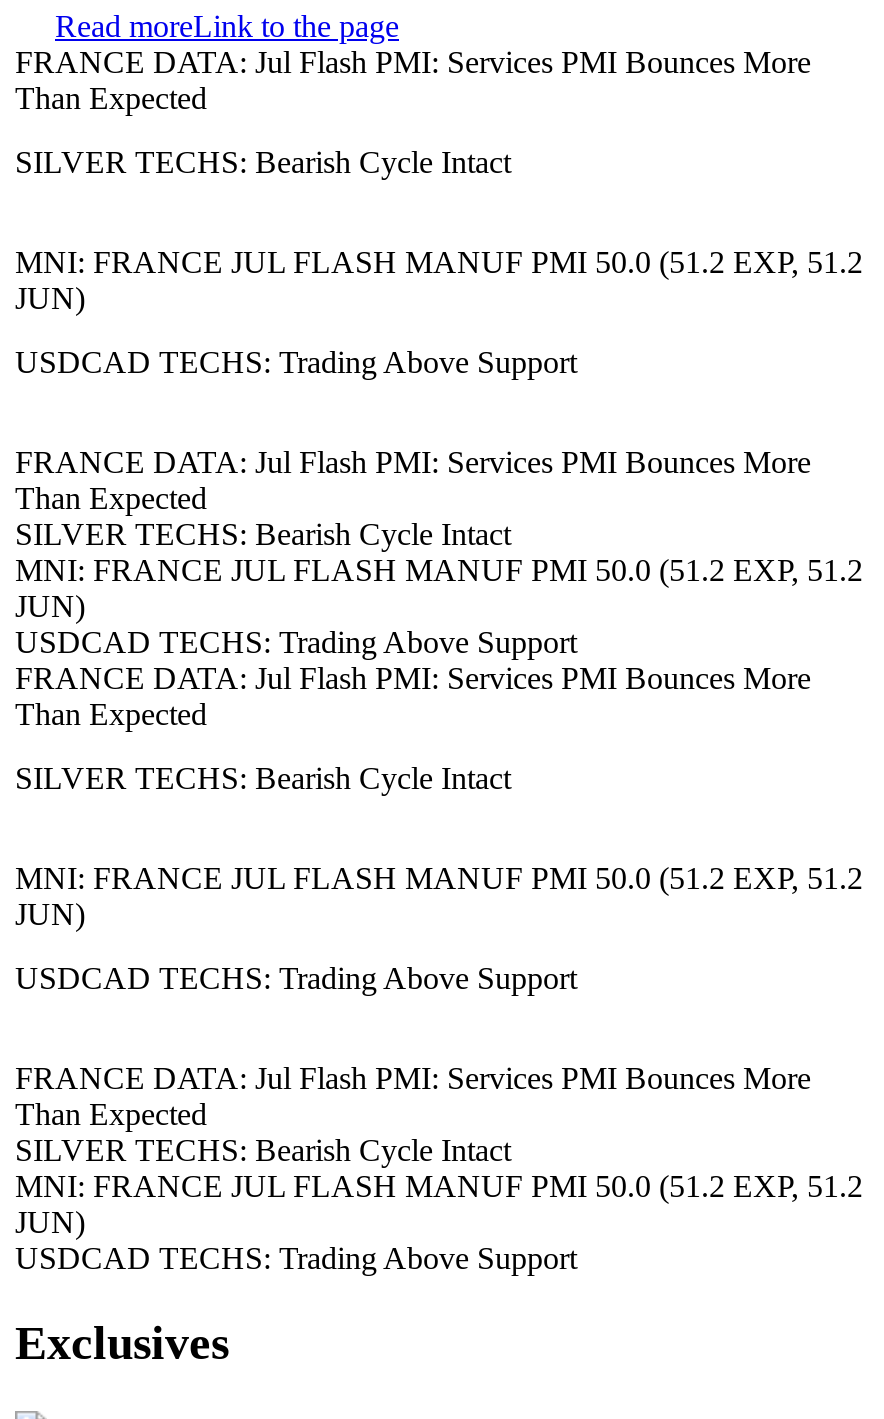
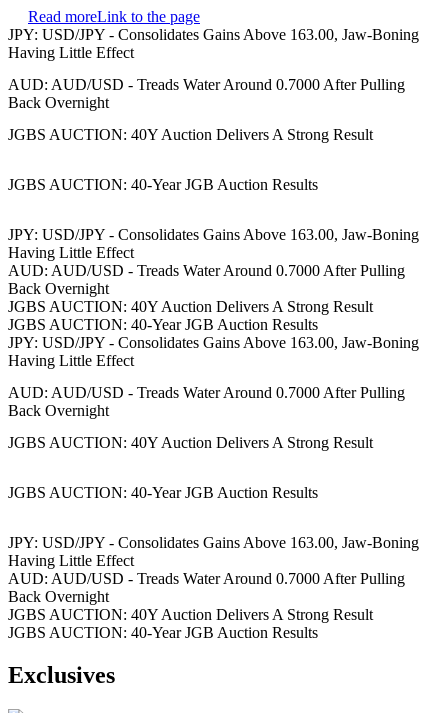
[15,45,811,115] FRANCE DATA: Jul Flash PMI: Services PMI Bounces More | Than Expected -> [8,26,419,61] JPY: USD/JPY - Consolidates Gains Above 163.00, Jaw-Boning | Having Little Effect
[15,145,511,179] SILVER TECHS: Bearish Cycle Intact -> [8,76,405,111] AUD: AUD/USD - Treads Water Around 0.7000 After Pulling | Back Overnight
[15,245,863,315] MNI: FRANCE JUL FLASH MANUF PMI 50.0 (51.2 EXP, 51.2 | JUN) -> [8,126,373,143] JGBS AUCTION: 40Y Auction Delivers A Strong Result
[15,345,577,379] USDCAD TECHS: Trading Above Support -> [8,176,318,193] JGBS AUCTION: 40-Year JGB Auction Results
[15,445,863,731] FRANCE DATA: Jul Flash PMI: Services PMI Bounces More | Than Expected | SILVER TECHS: Bearish Cycle Intact | MNI: FRANCE JUL FLASH MANUF PMI 50.0 (51.2 EXP, 51.2 | JUN) | USDCAD TECHS: Trading Above Support | FRANCE DATA: Jul Flash PMI: Services PMI Bounces More | Than Expected -> [8,226,419,369] JPY: USD/JPY - Consolidates Gains Above 163.00, Jaw-Boning | Having Little Effect | AUD: AUD/USD - Treads Water Around 0.7000 After Pulling | Back Overnight | JGBS AUCTION: 40Y Auction Delivers A Strong Result | JGBS AUCTION: 40-Year JGB Auction Results | JPY: USD/JPY - Consolidates Gains Above 163.00, Jaw-Boning | Having Little Effect
[15,761,511,795] SILVER TECHS: Bearish Cycle Intact -> [8,384,405,419] AUD: AUD/USD - Treads Water Around 0.7000 After Pulling | Back Overnight
[15,861,863,931] MNI: FRANCE JUL FLASH MANUF PMI 50.0 (51.2 EXP, 51.2 | JUN) -> [8,434,373,451] JGBS AUCTION: 40Y Auction Delivers A Strong Result
[15,961,577,995] USDCAD TECHS: Trading Above Support -> [8,484,318,501] JGBS AUCTION: 40-Year JGB Auction Results
[15,1061,863,1275] FRANCE DATA: Jul Flash PMI: Services PMI Bounces More | Than Expected | SILVER TECHS: Bearish Cycle Intact | MNI: FRANCE JUL FLASH MANUF PMI 50.0 (51.2 EXP, 51.2 | JUN) | USDCAD TECHS: Trading Above Support -> [8,534,419,641] JPY: USD/JPY - Consolidates Gains Above 163.00, Jaw-Boning | Having Little Effect | AUD: AUD/USD - Treads Water Around 0.7000 After Pulling | Back Overnight | JGBS AUCTION: 40Y Auction Delivers A Strong Result | JGBS AUCTION: 40-Year JGB Auction Results

